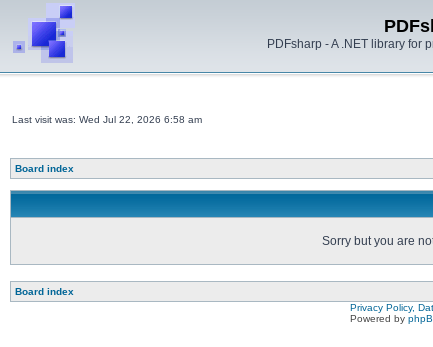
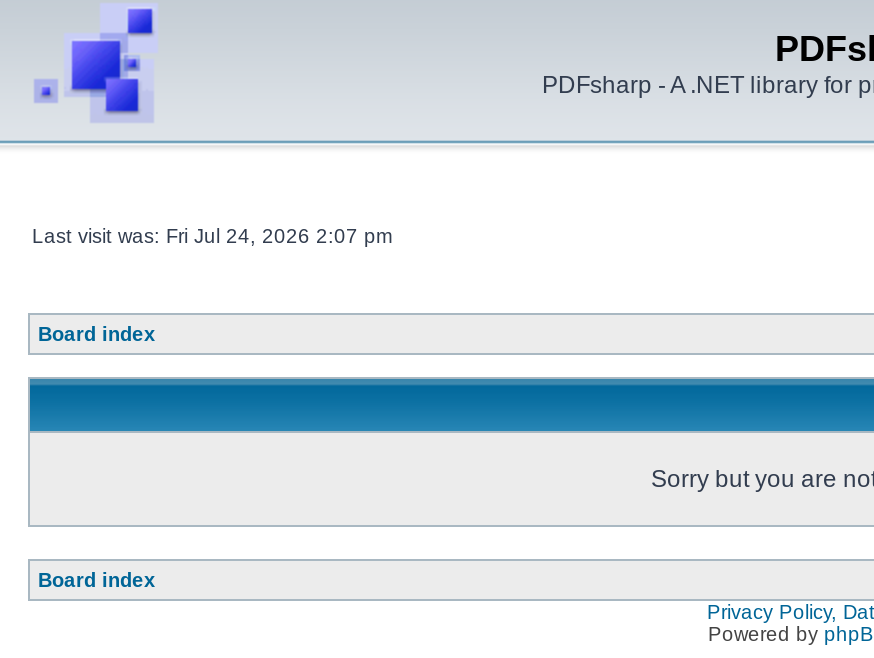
[12,114,202,125] Last visit was: Wed Jul 22, 2026 6:58 am -> [32,225,392,247] Last visit was: Fri Jul 24, 2026 2:07 pm

